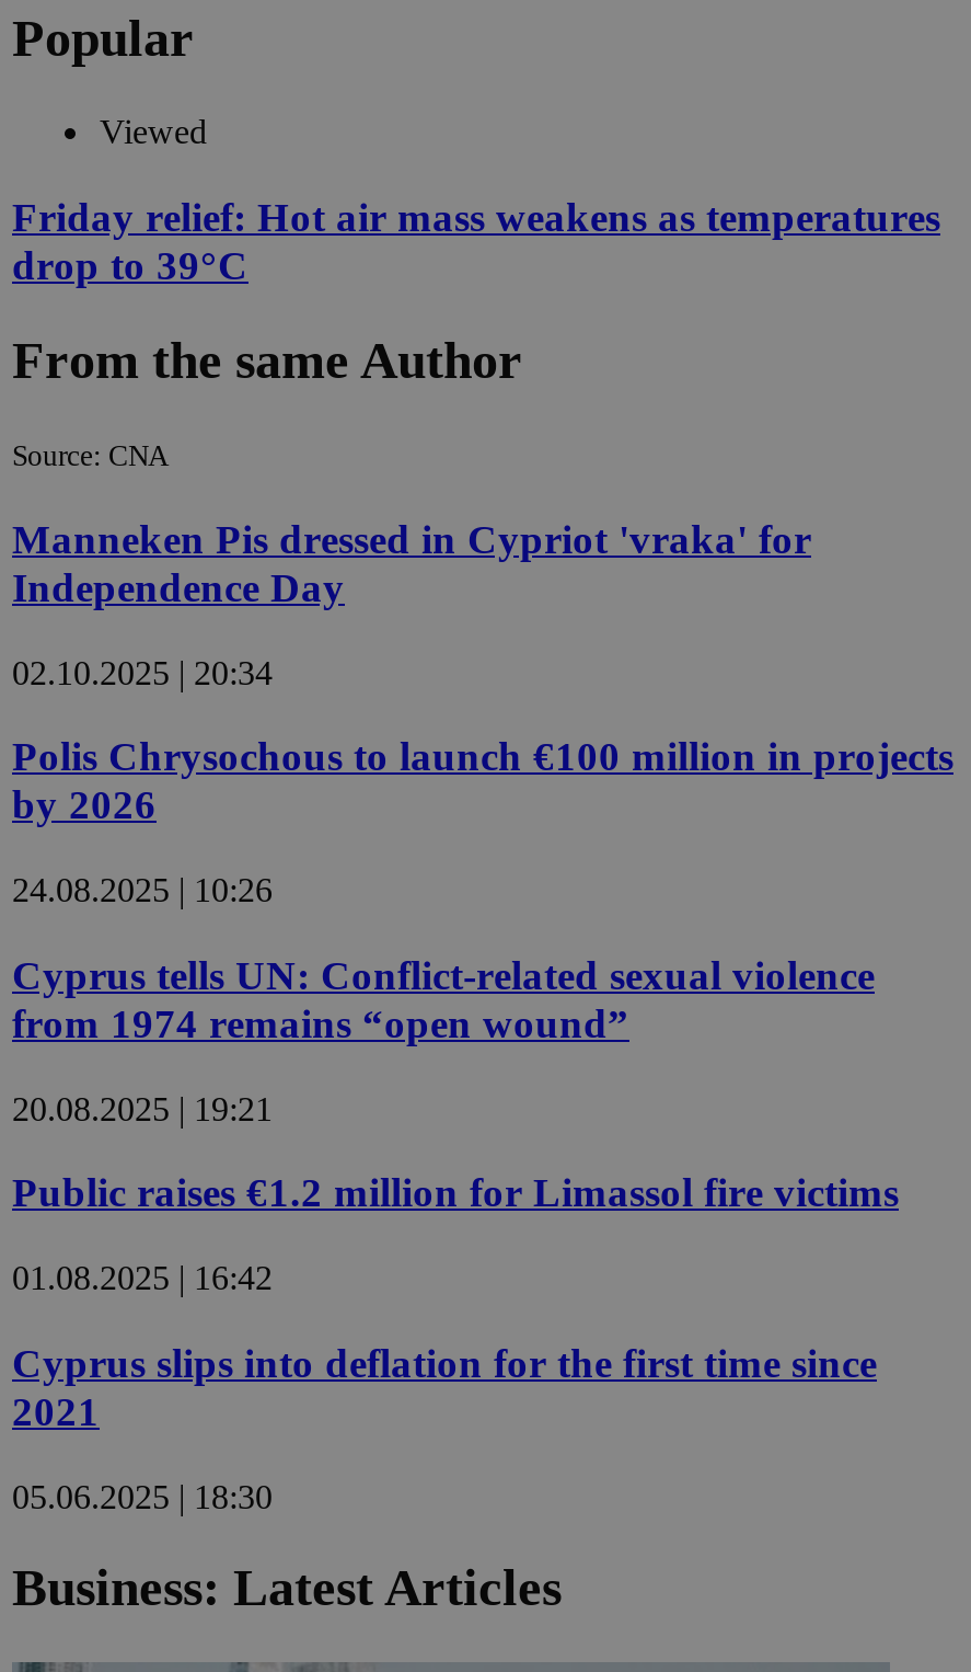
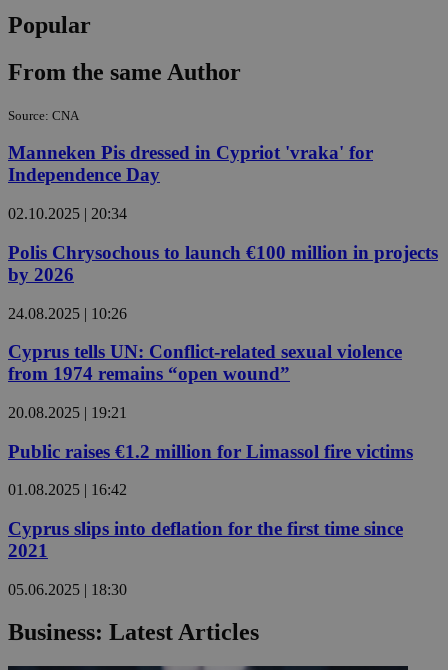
[12,112,940,287] Viewed | Friday relief: Hot air mass weakens as temperatures | drop to 39°C -> none

